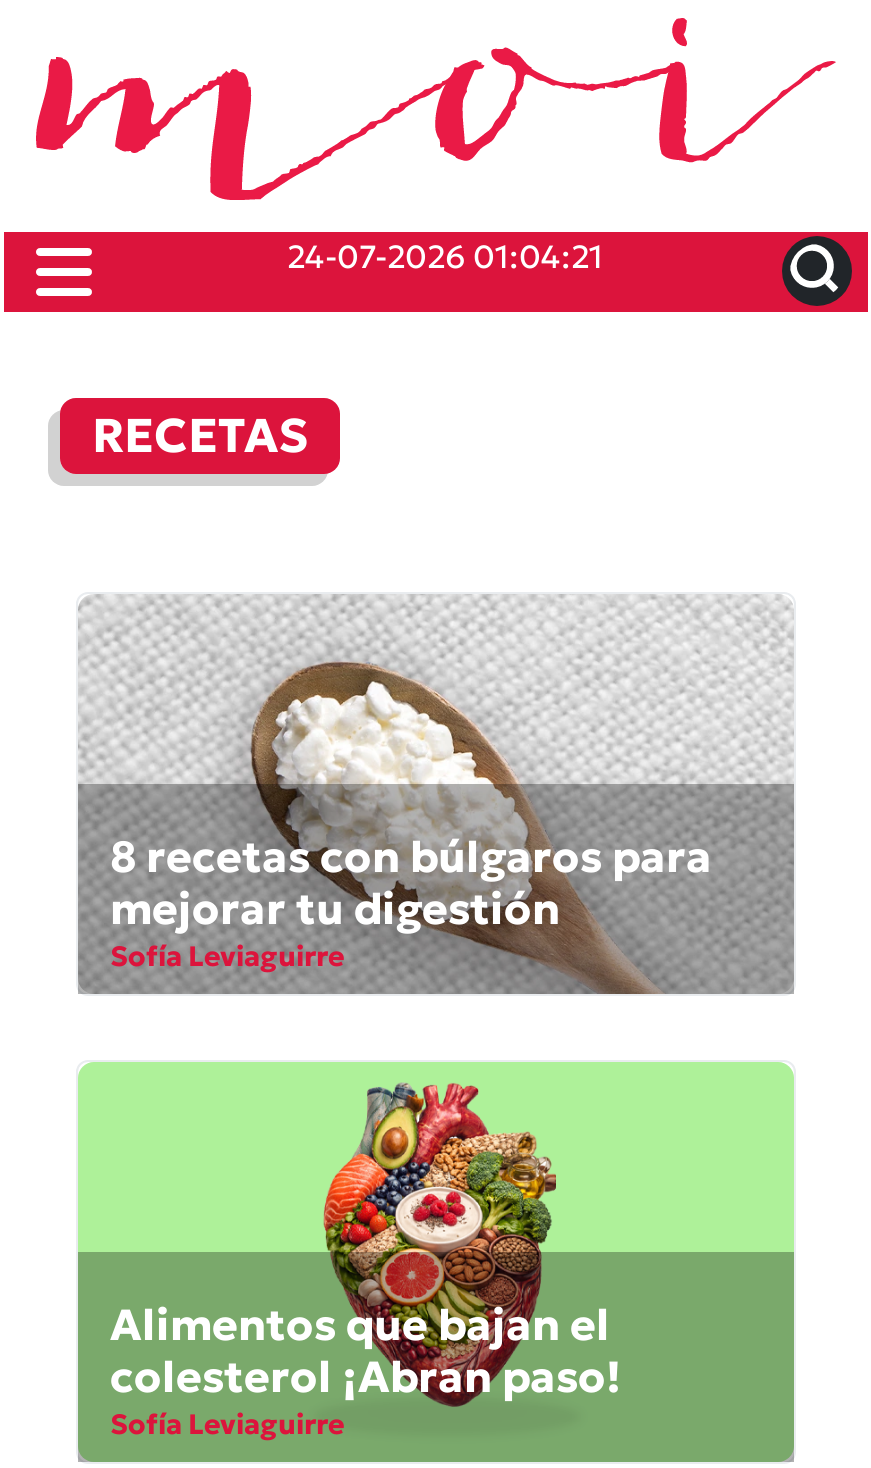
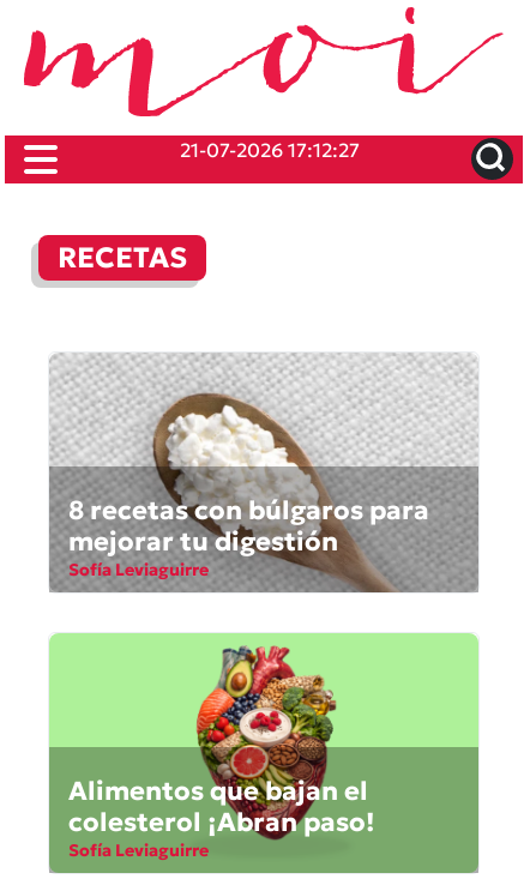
[287,236,603,276] 24-07-2026 01:04:21 -> [179,138,359,162] 21-07-2026 17:12:27

